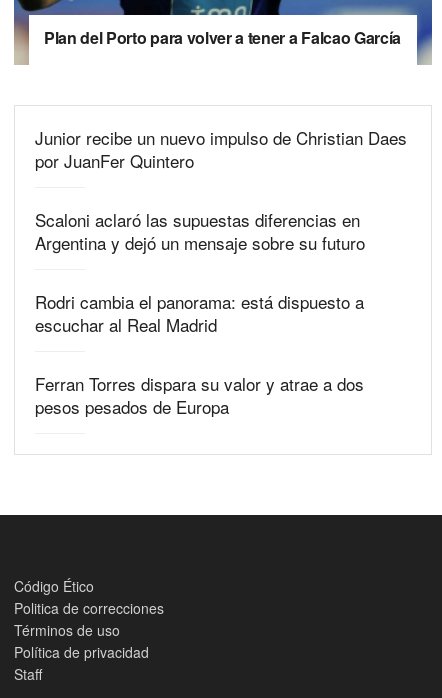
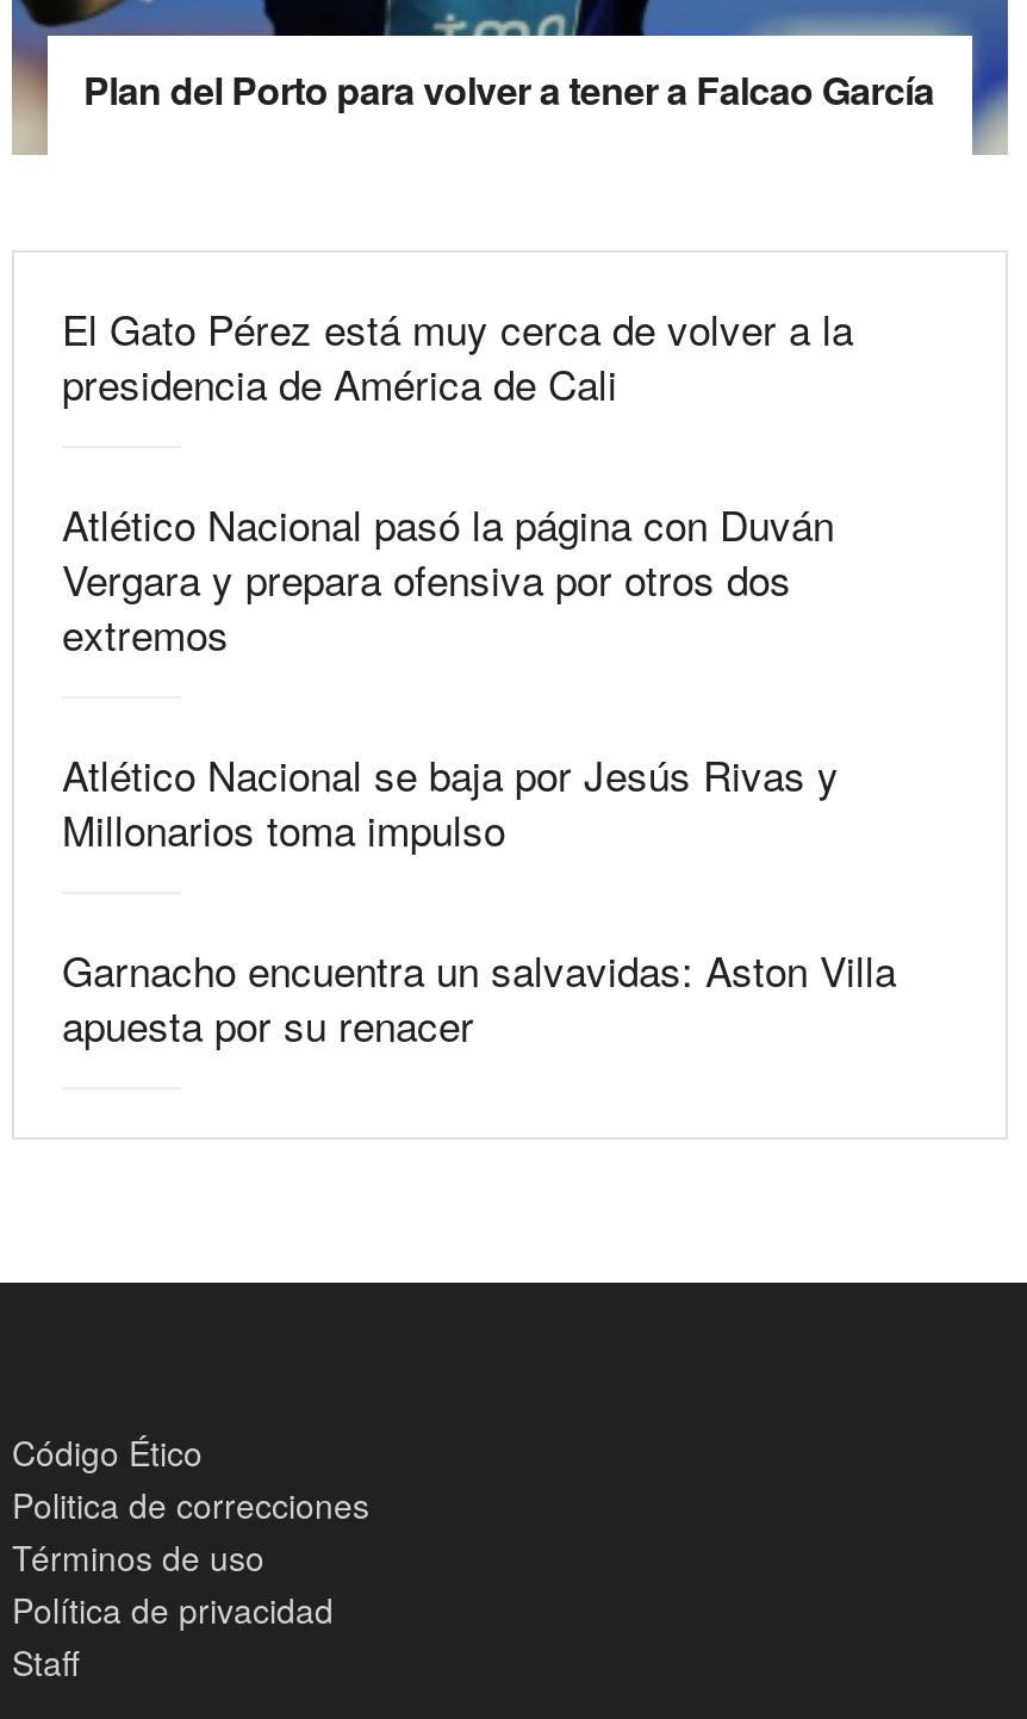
[35,125,407,173] Junior recibe un nuevo impulso de Christian Daes | por JuanFer Quintero -> [62,297,853,412] El Gato Pérez está muy cerca de volver a la | presidencia de América de Cali
[35,207,365,255] Scaloni aclaró las supuestas diferencias en | Argentina y dejó un mensaje sobre su futuro -> [62,493,834,662] Atlético Nacional pasó la página con Duván | Vergara y prepara ofensiva por otros dos | extremos
[35,289,364,337] Rodri cambia el panorama: está dispuesto a | escuchar al Real Madrid -> [62,743,839,858] Atlético Nacional se baja por Jesús Rivas y | Millonarios toma impulso
[35,371,364,419] Ferran Torres dispara su valor y atrae a dos | pesos pesados de Europa -> [62,939,896,1053] Garnacho encuentra un salvavidas: Aston Villa | apuesta por su renacer

